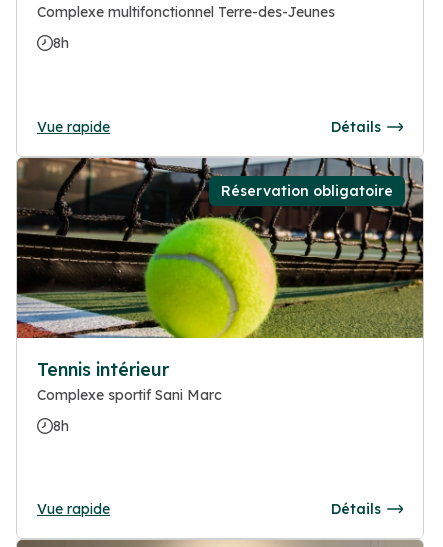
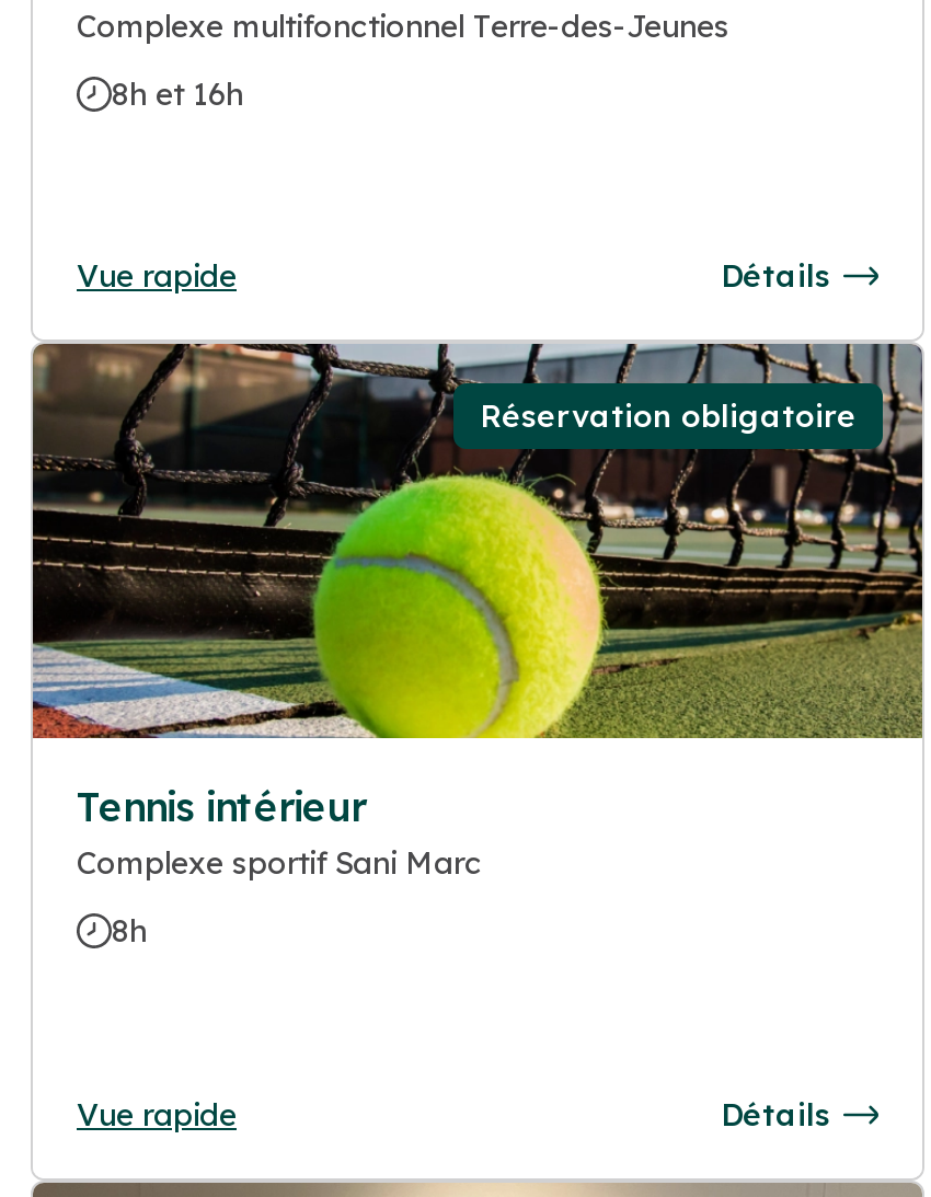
[53,34,69,52] 8h -> [112,74,243,114] 8h et 16h

